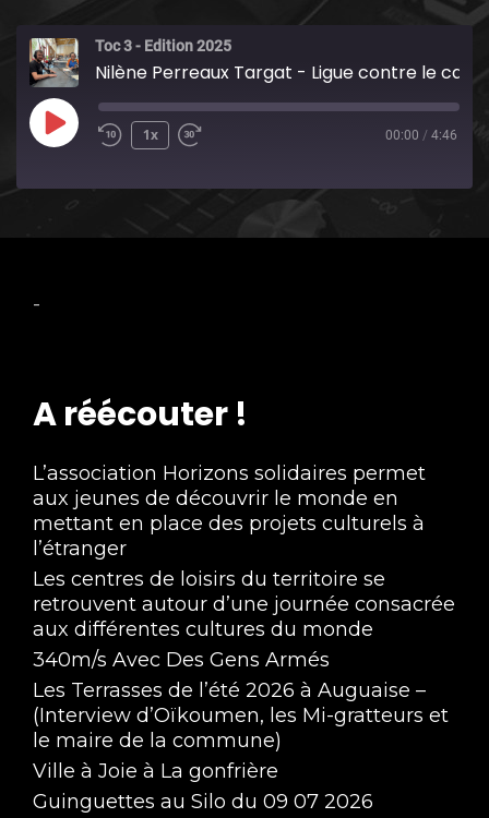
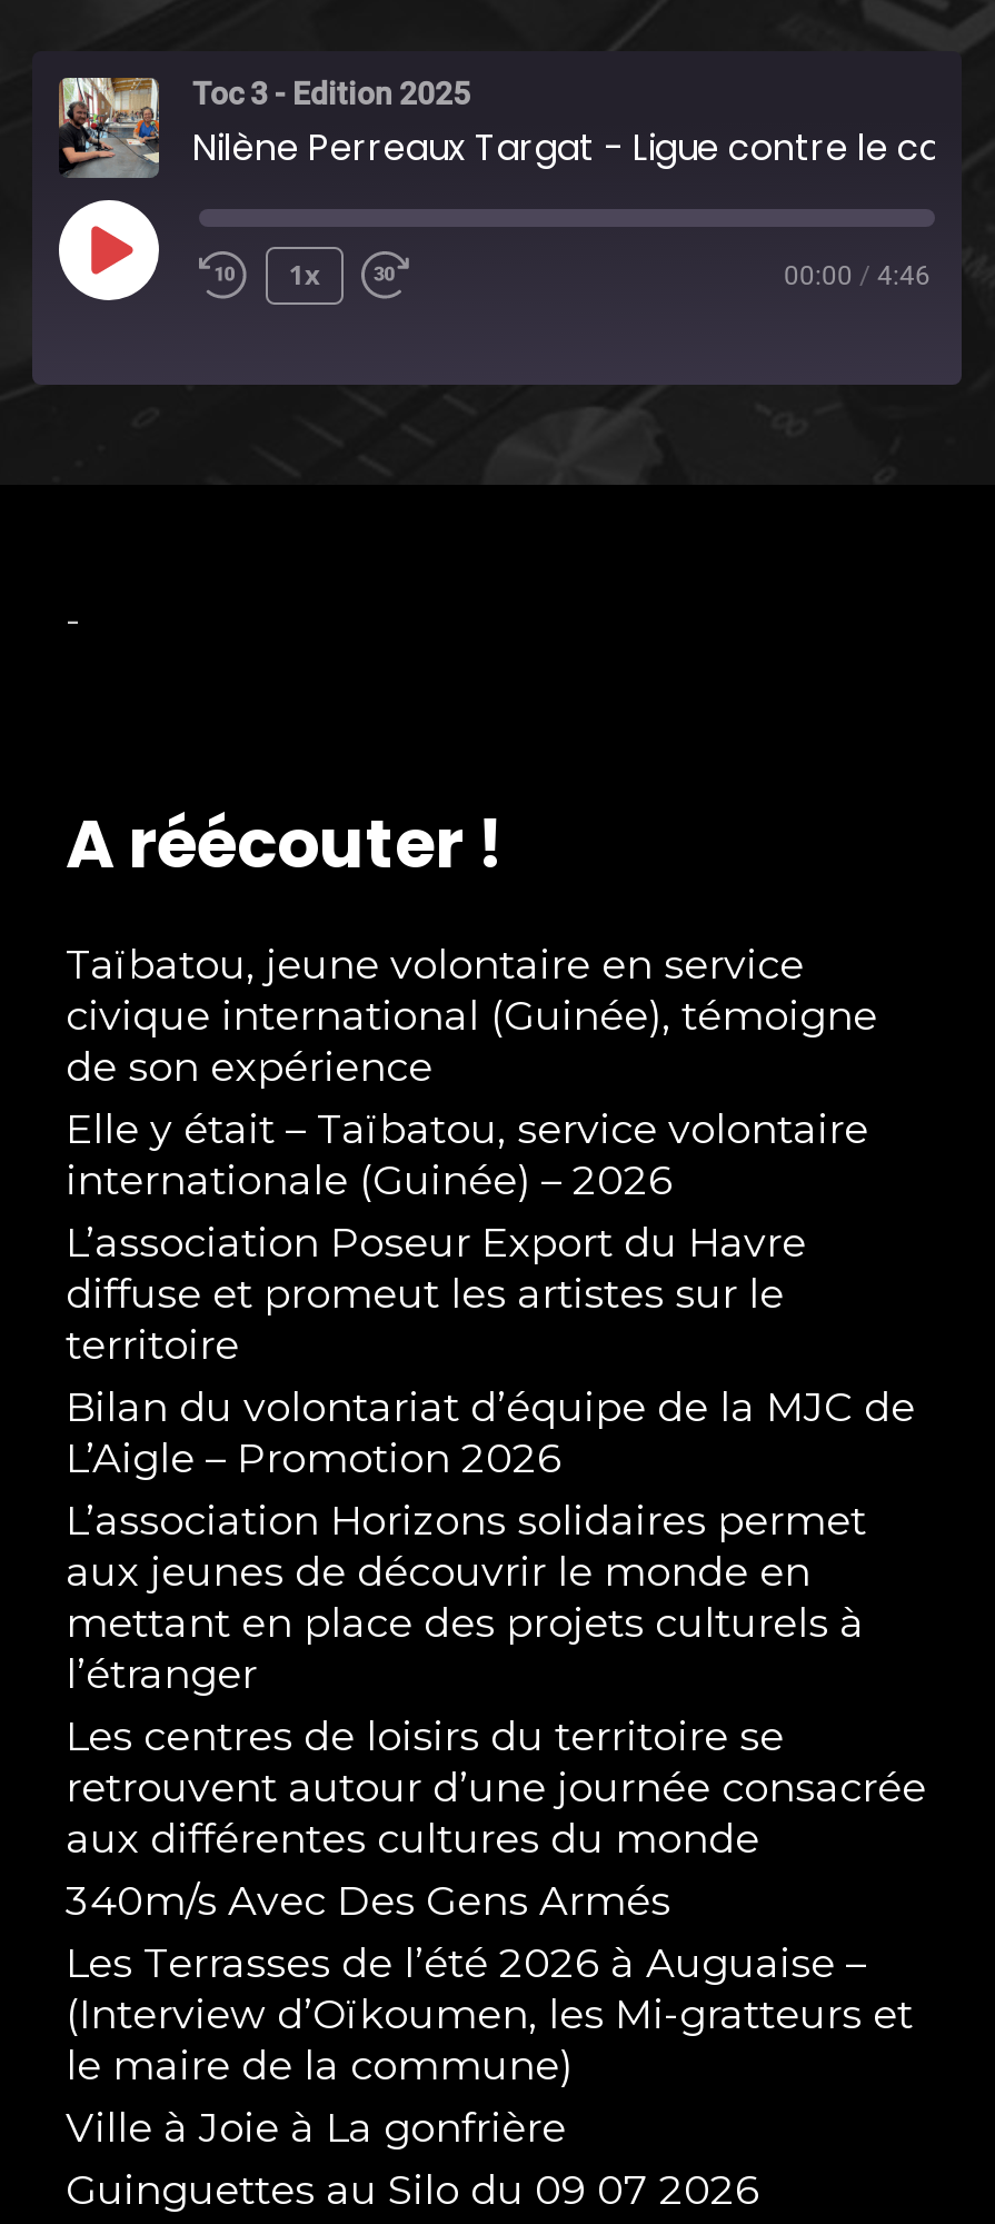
none -> [66,941,915,1483] Taïbatou, jeune volontaire en service | civique international (Guinée), témoigne | de son expérience | Elle y était – Taïbatou, service volontaire | internationale (Guinée) – 2026 | L’association Poseur Export du Havre | diffuse et promeut les artistes sur le | territoire | Bilan du volontariat d’équipe de la MJC de | L’Aigle – Promotion 2026

